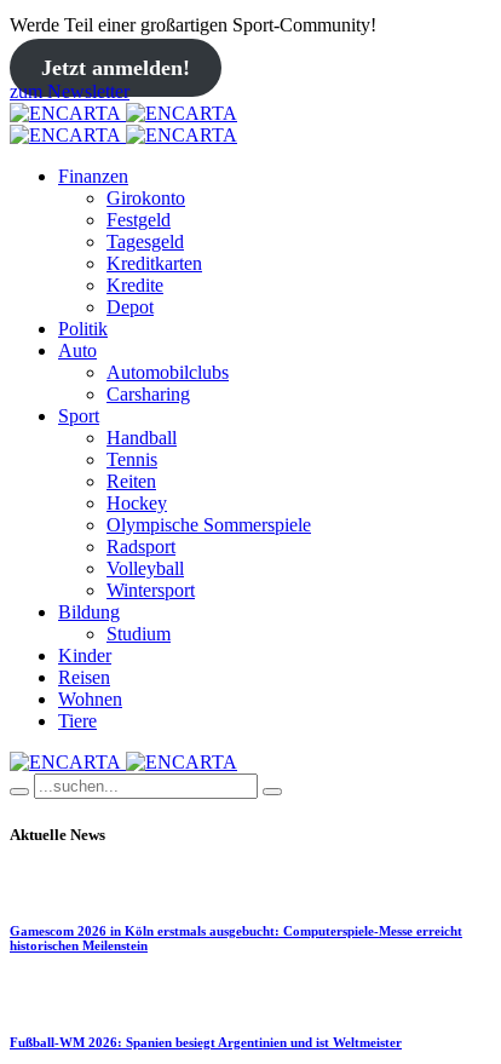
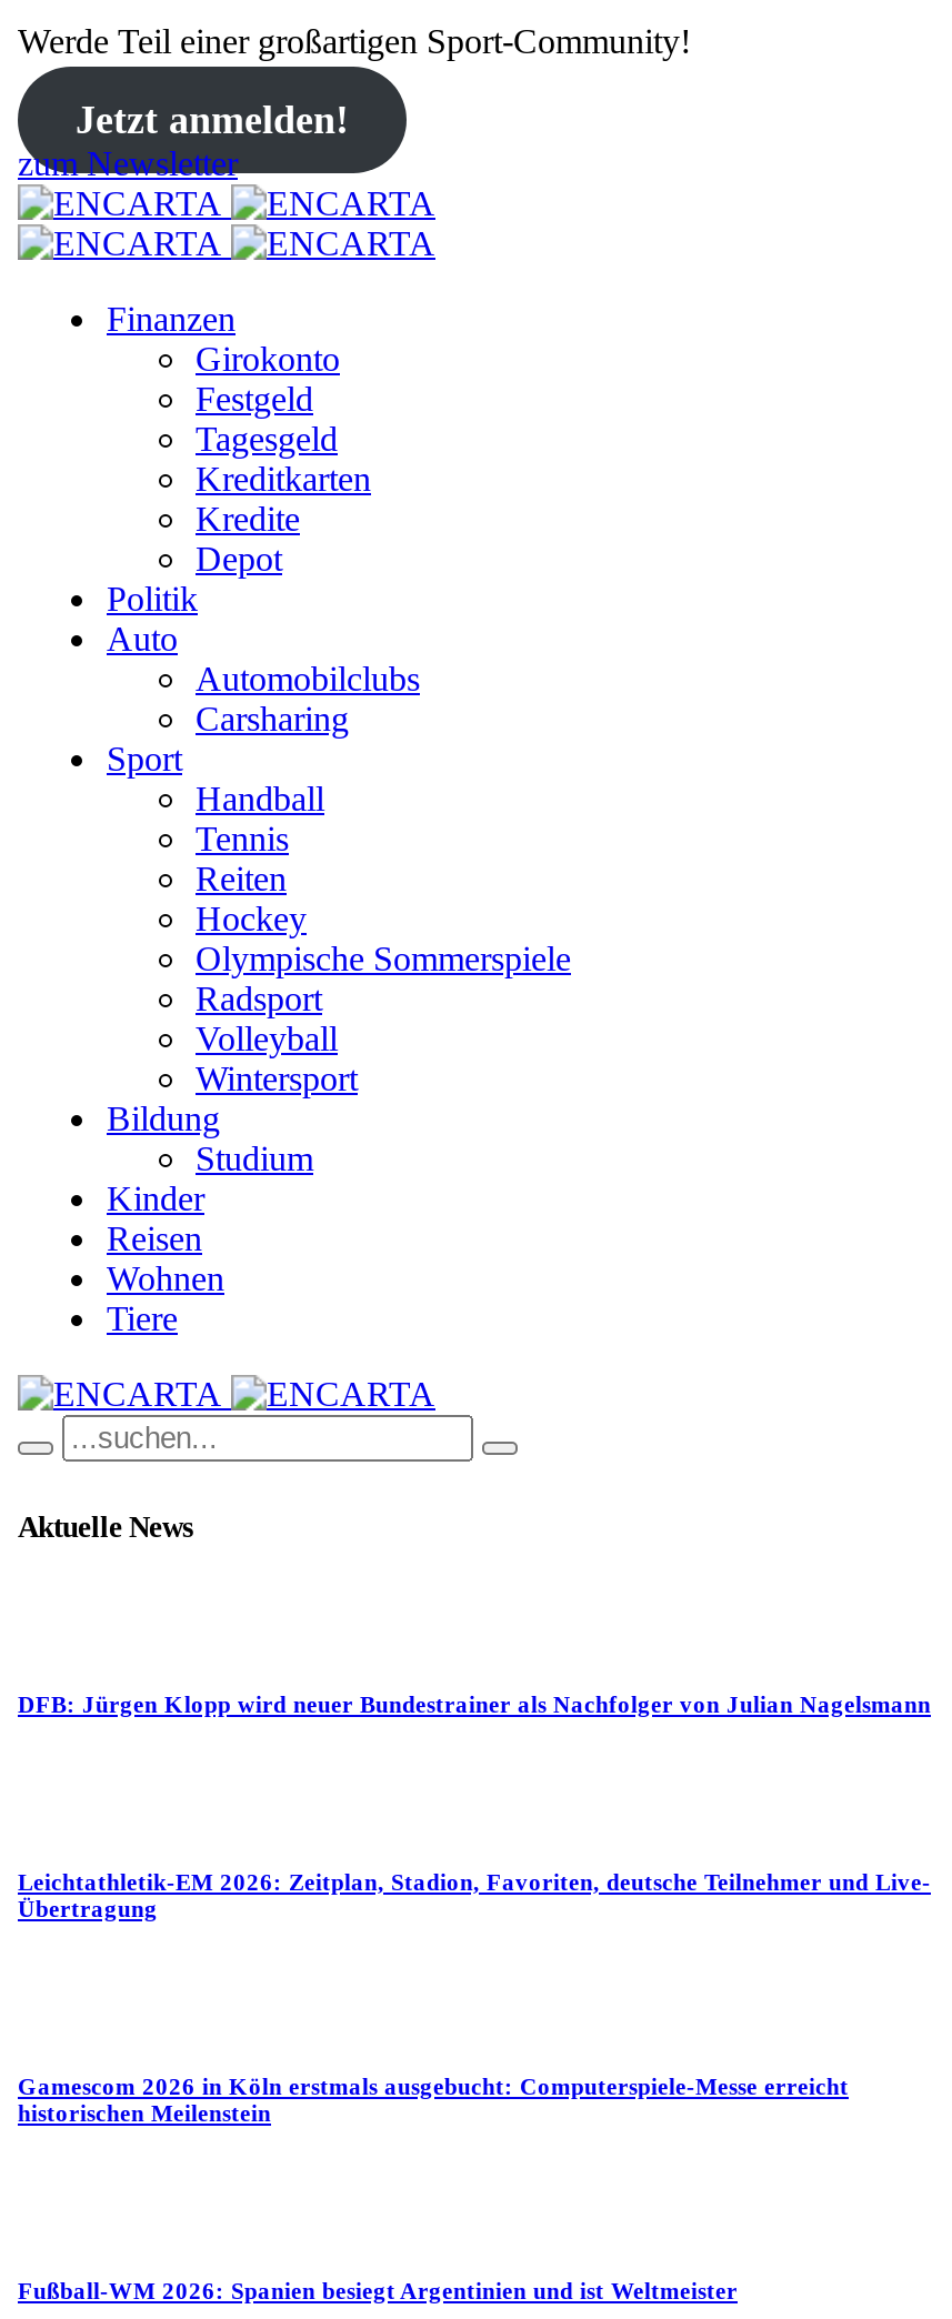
none -> [18,1691,931,1718] DFB: Jürgen Klopp wird neuer Bundestrainer als Nachfolger von Julian Nagelsmann
none -> [18,1869,931,1922] Leichtathletik-EM 2026: Zeitplan, Stadion, Favoriten, deutsche Teilnehmer und Live- | Übertragung

